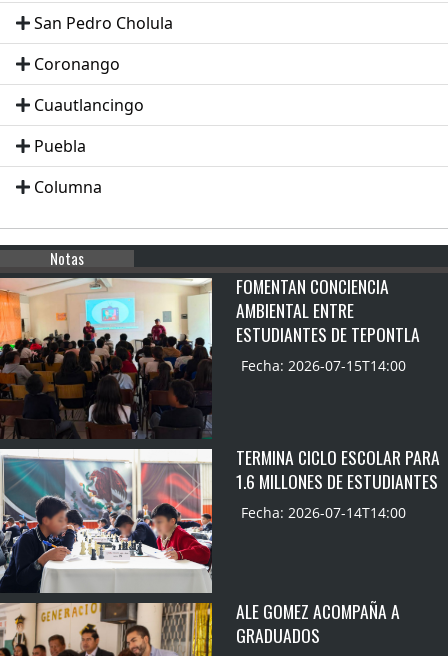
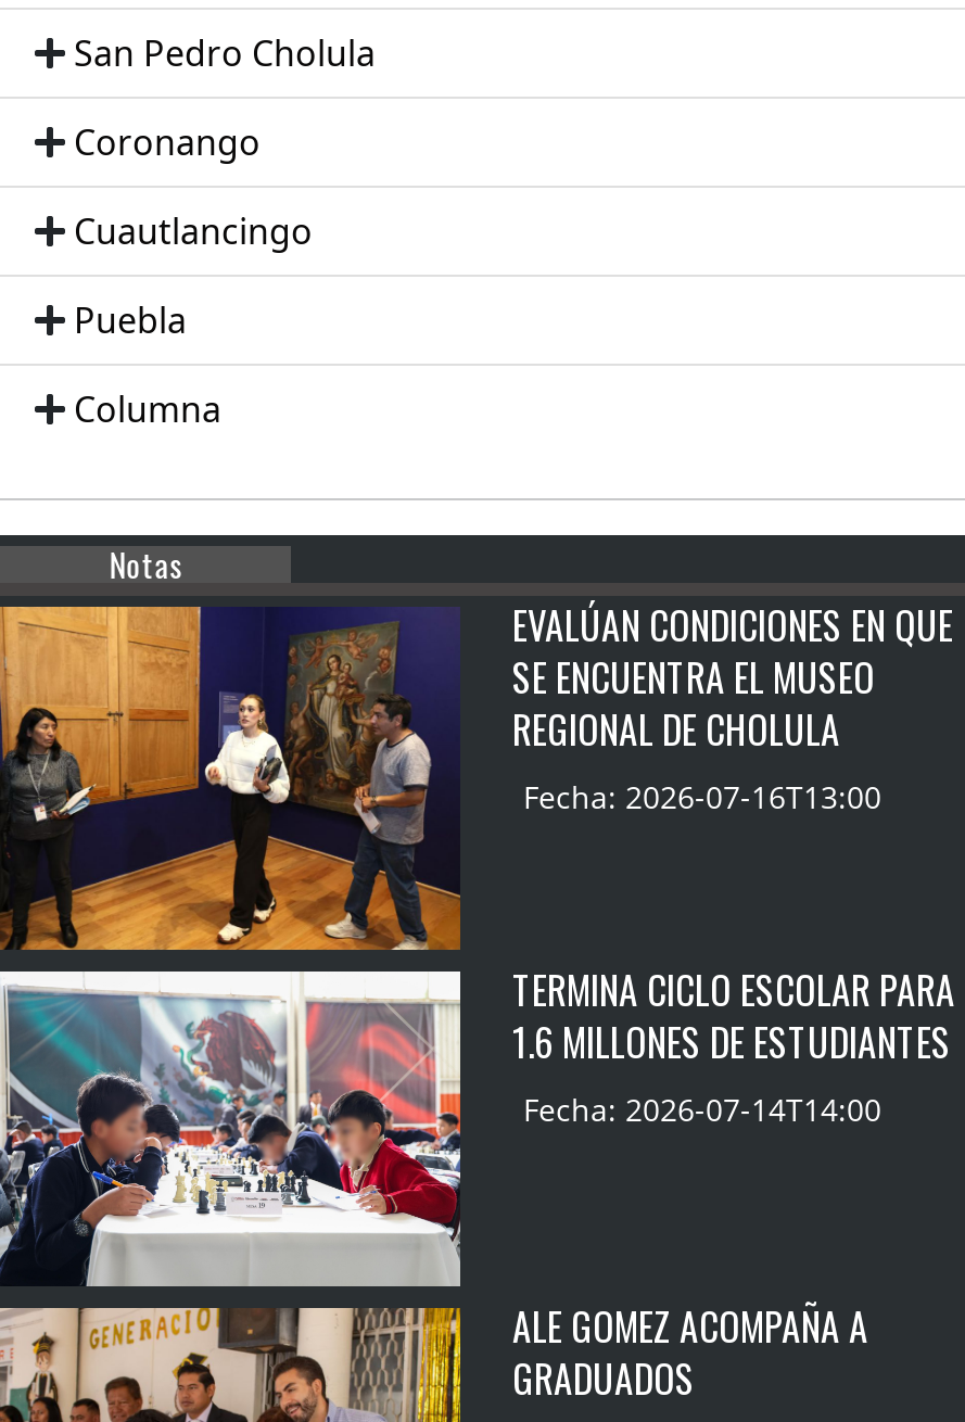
[3,273,420,439] [image] | FOMENTAN CONCIENCIA | AMBIENTAL ENTRE | ESTUDIANTES DE TEPONTLA | Fecha: 2026-07-15T14:00 -> [7,596,953,953] [image] | EVALÚAN CONDICIONES EN QUE | SE ENCUENTRA EL MUSEO | REGIONAL DE CHOLULA | Fecha: 2026-07-16T13:00

